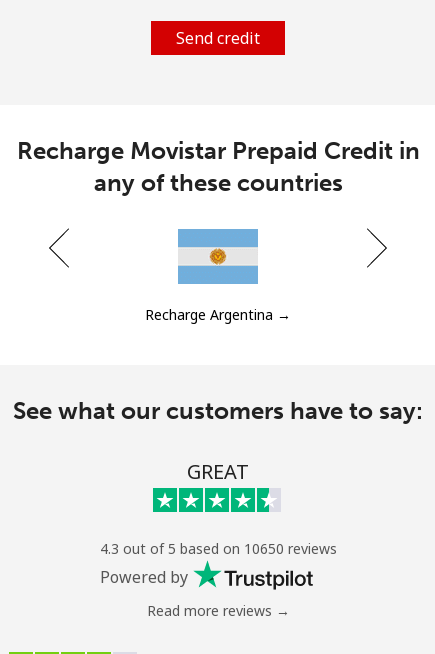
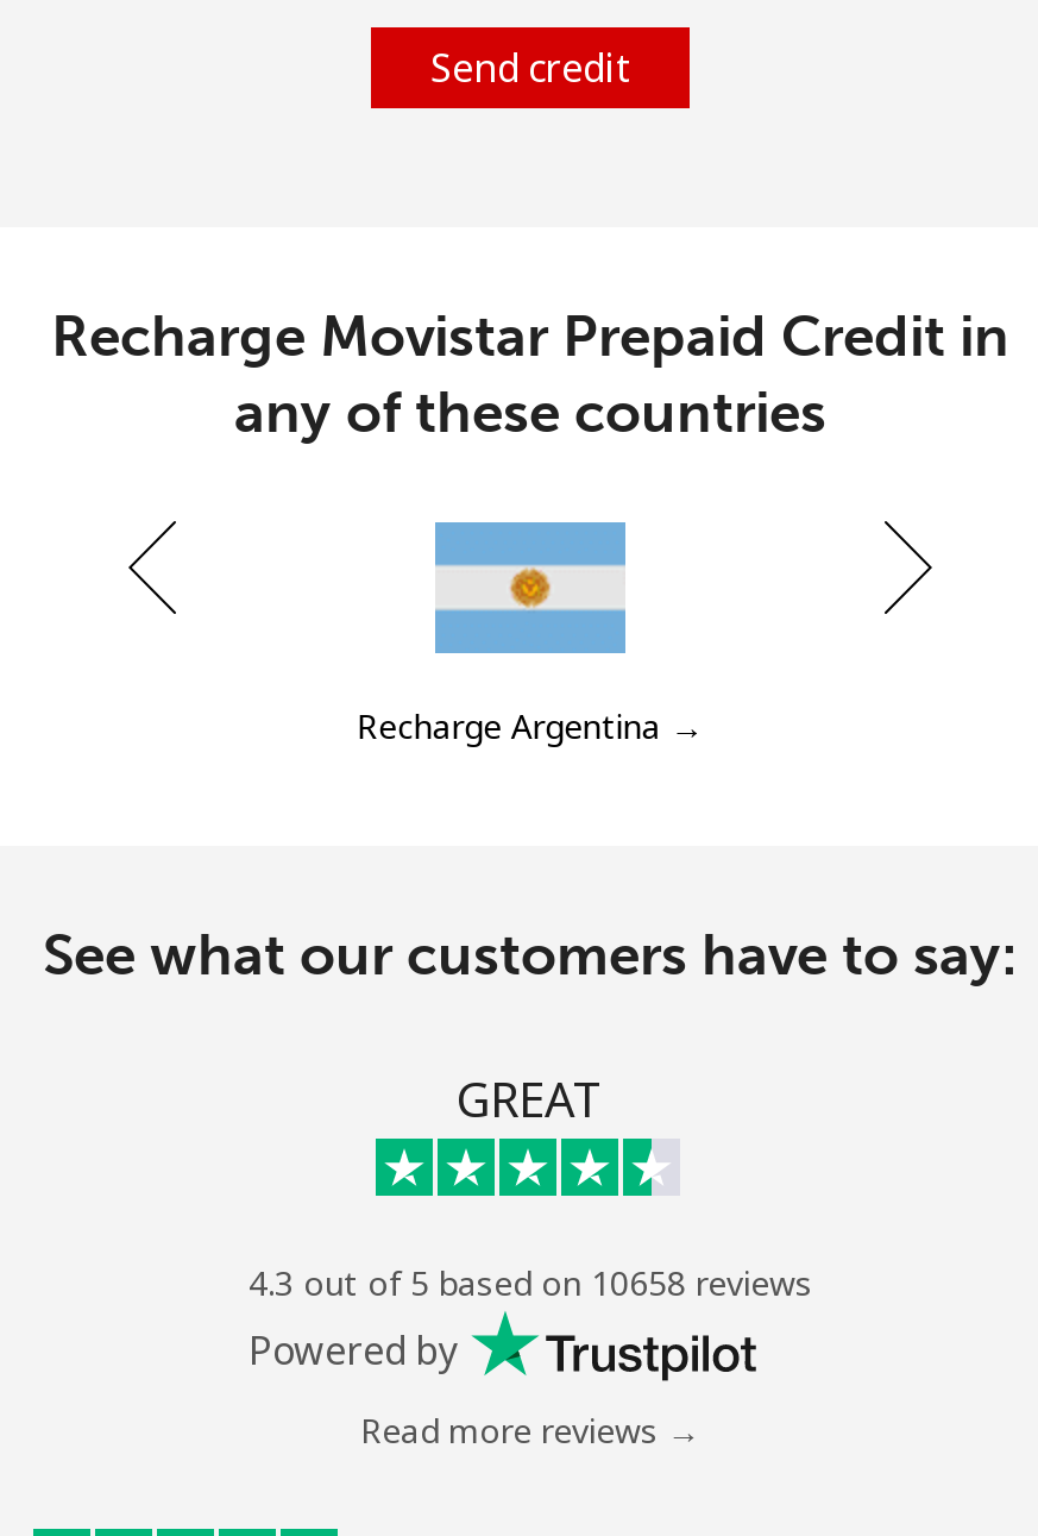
[99,539,336,558] 4.3 out of 5 based on 10650 reviews -> [249,1259,812,1304] 4.3 out of 5 based on 10658 reviews

